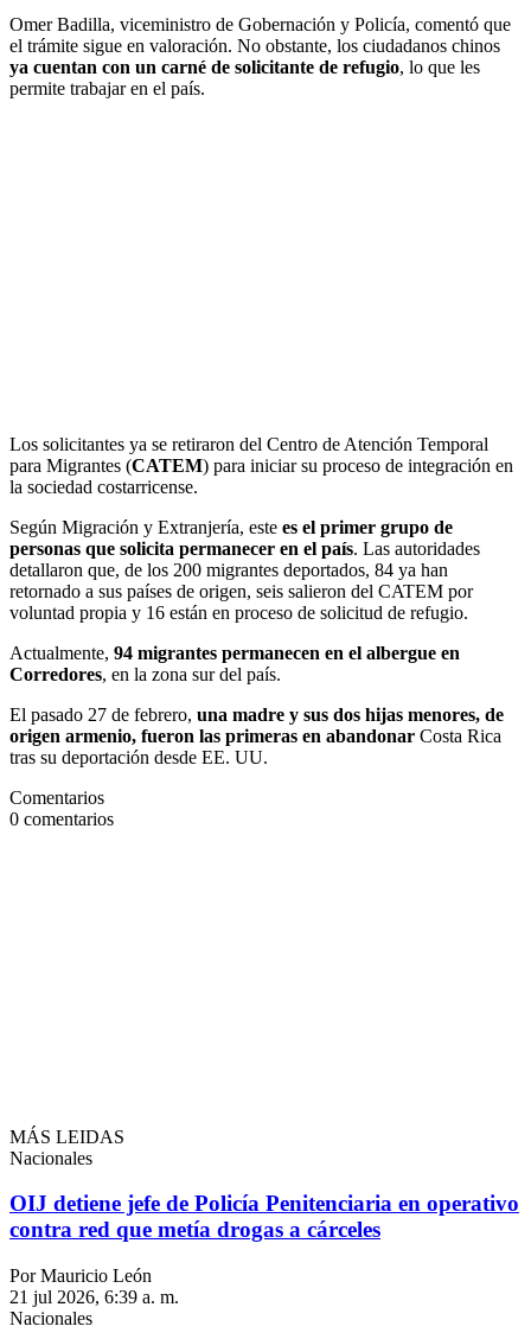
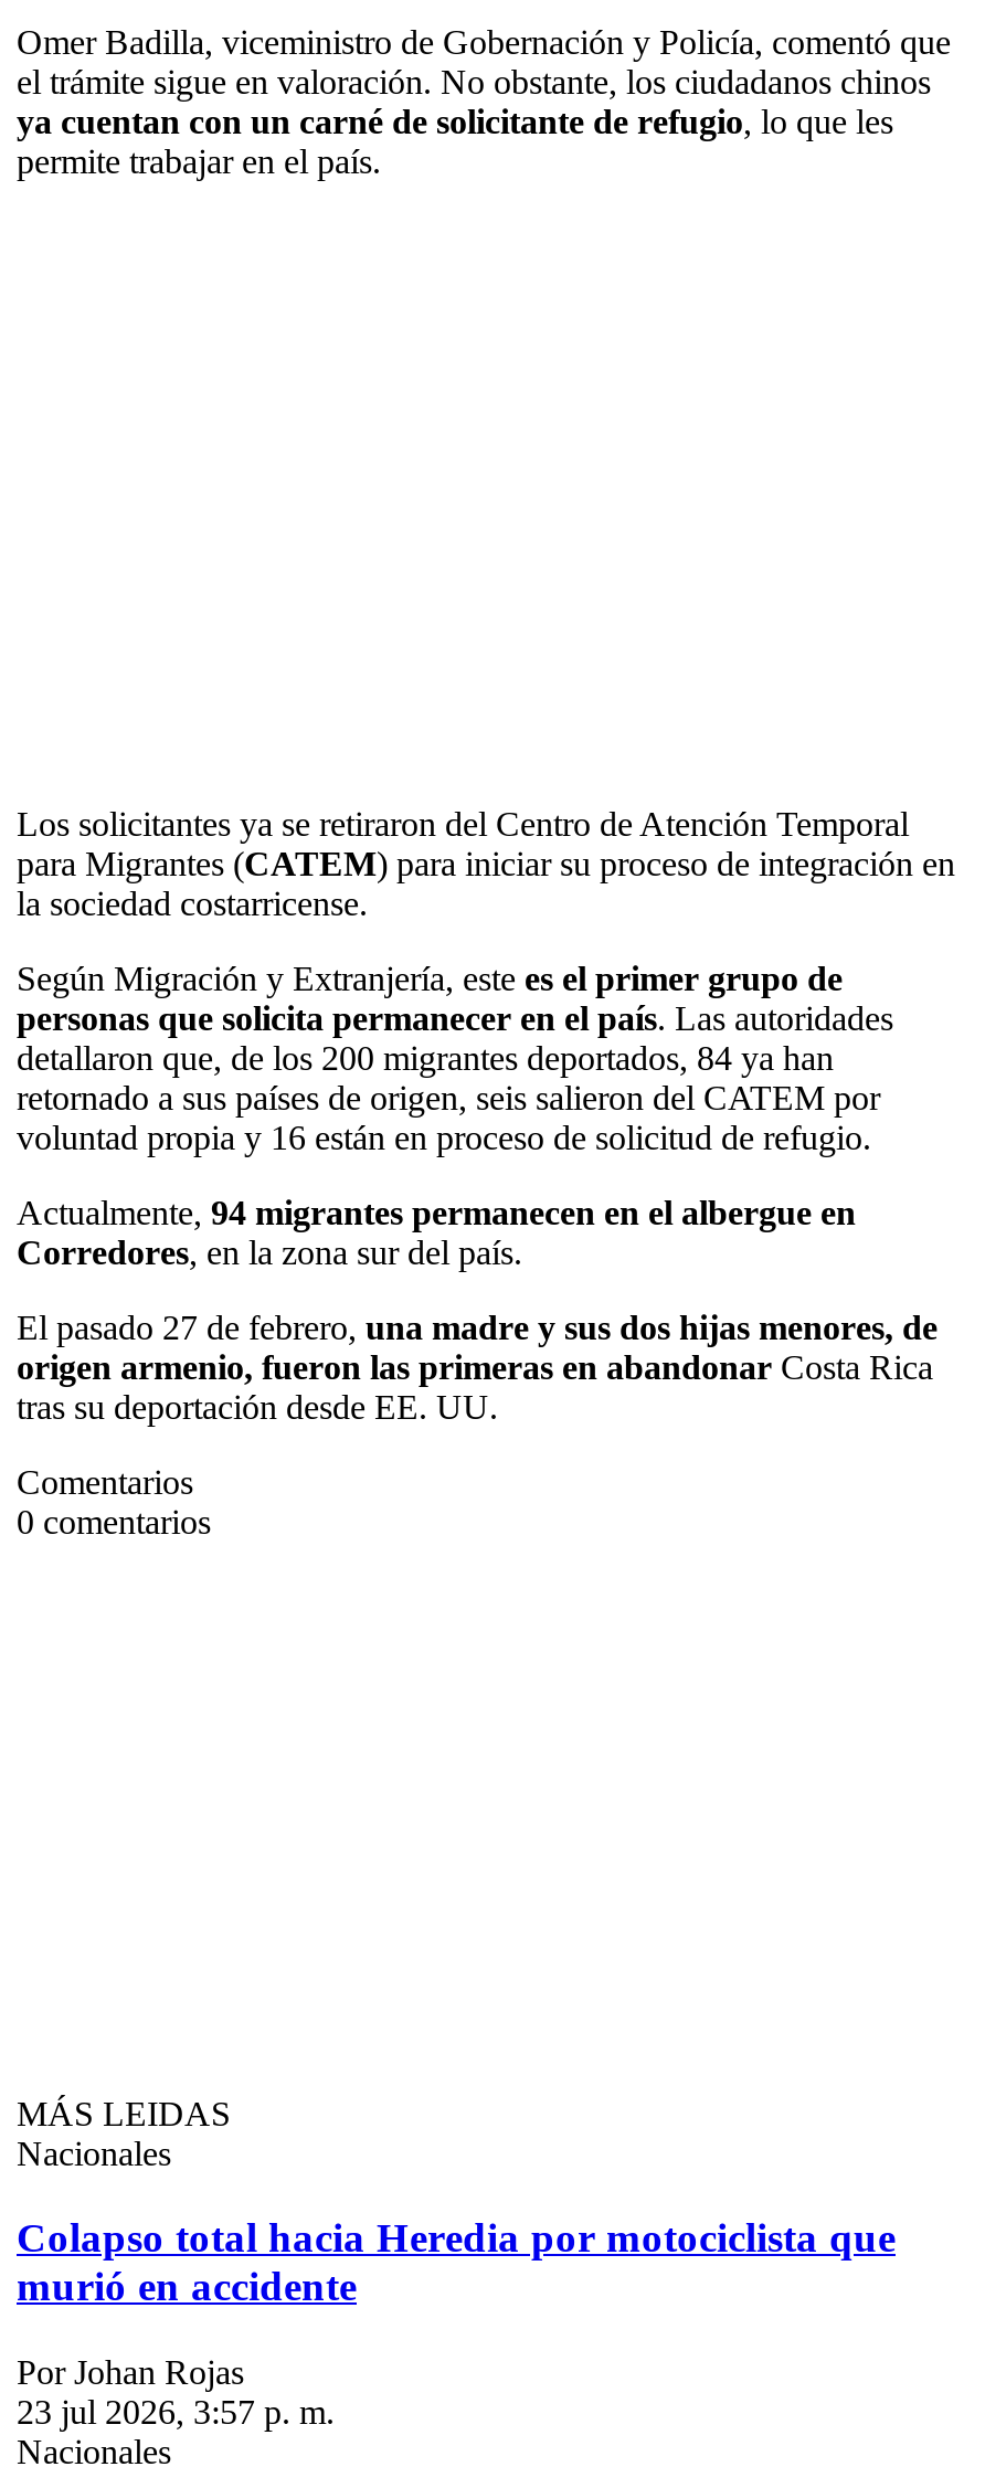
[9,1191,519,1242] OIJ detiene jefe de Policía Penitenciaria en operativo | contra red que metía drogas a cárceles -> [17,2215,896,2310] Colapso total hacia Heredia por motociclista que | murió en accidente
[9,1266,179,1307] Por Mauricio León | 21 jul 2026, 6:39 a. m. -> [17,2354,335,2431] Por Johan Rojas | 23 jul 2026, 3:57 p. m.

